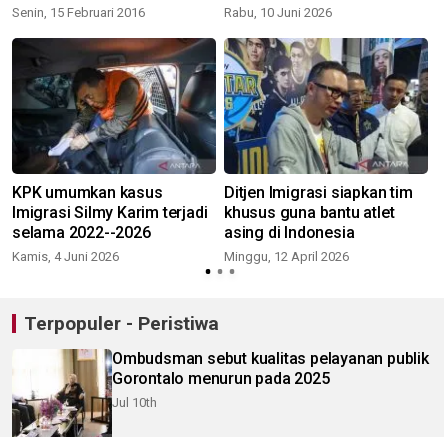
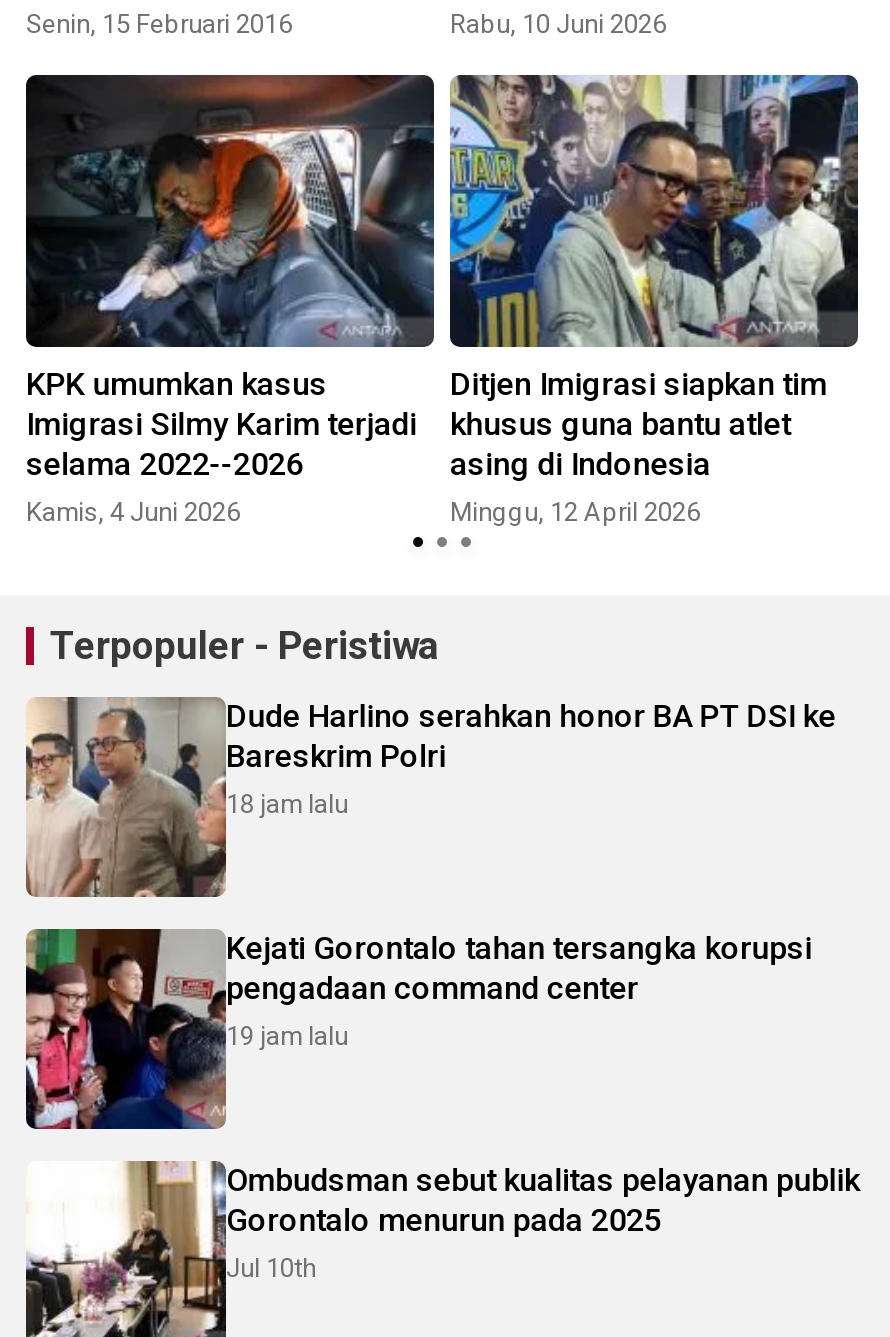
none -> [24,695,836,899] [image] | Dude Harlino serahkan honor BA PT DSI ke | Bareskrim Polri | 18 jam lalu
none -> [24,927,812,1131] [image] | Kejati Gorontalo tahan tersangka korupsi | pengadaan command center | 19 jam lalu

